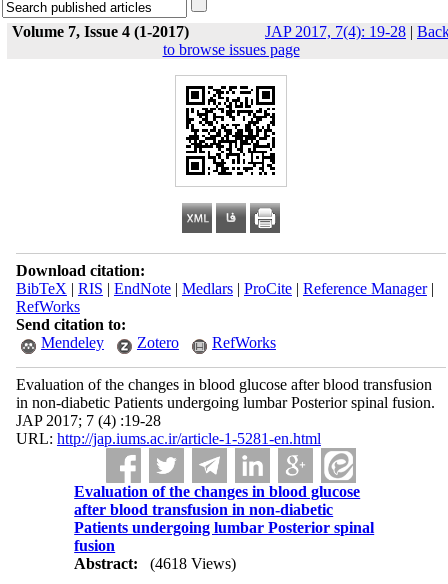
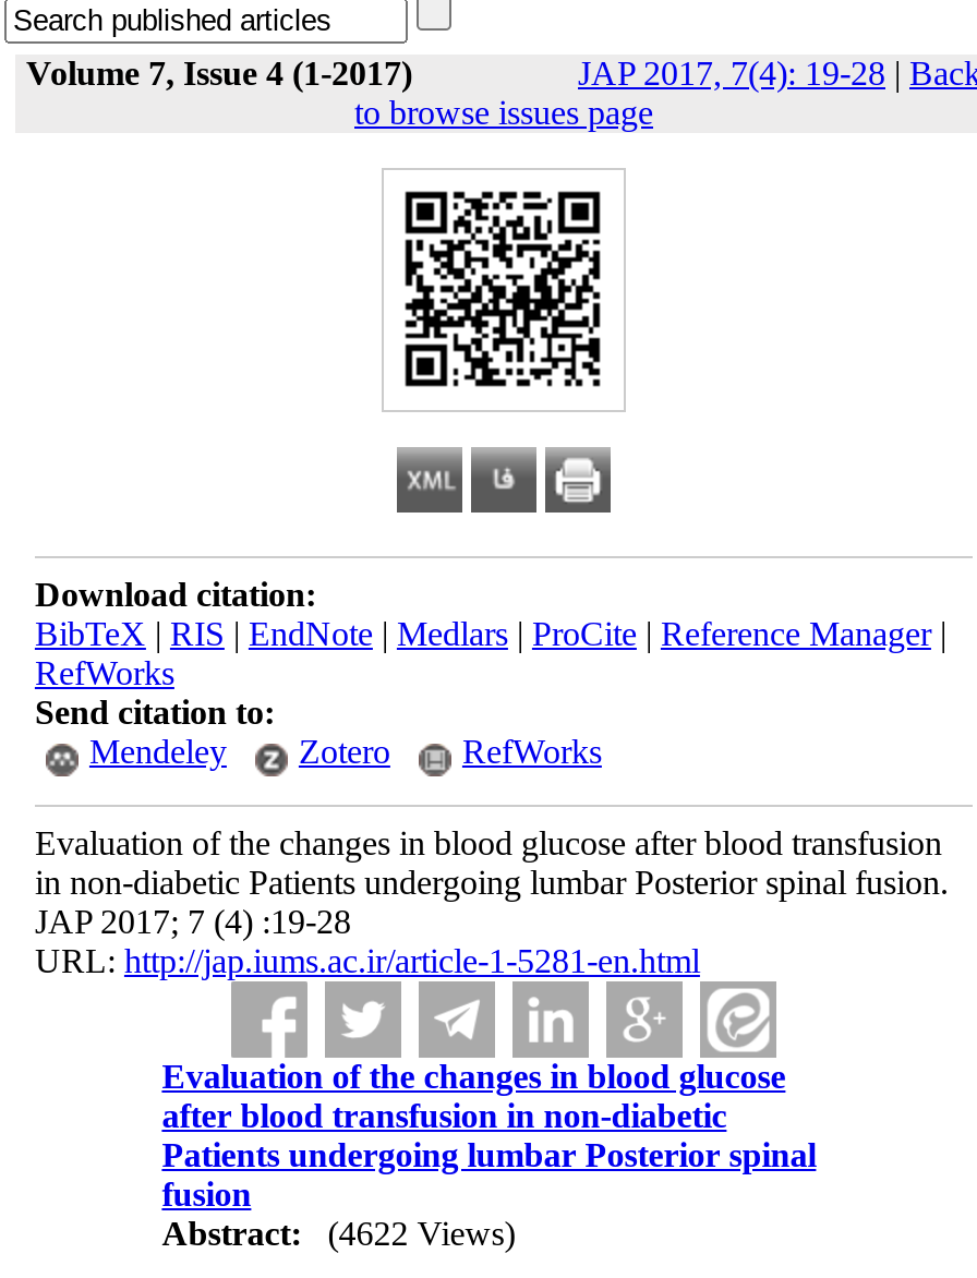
[74,555,236,572] Abstract: (4618 Views) -> [162,1215,515,1252] Abstract: (4622 Views)

